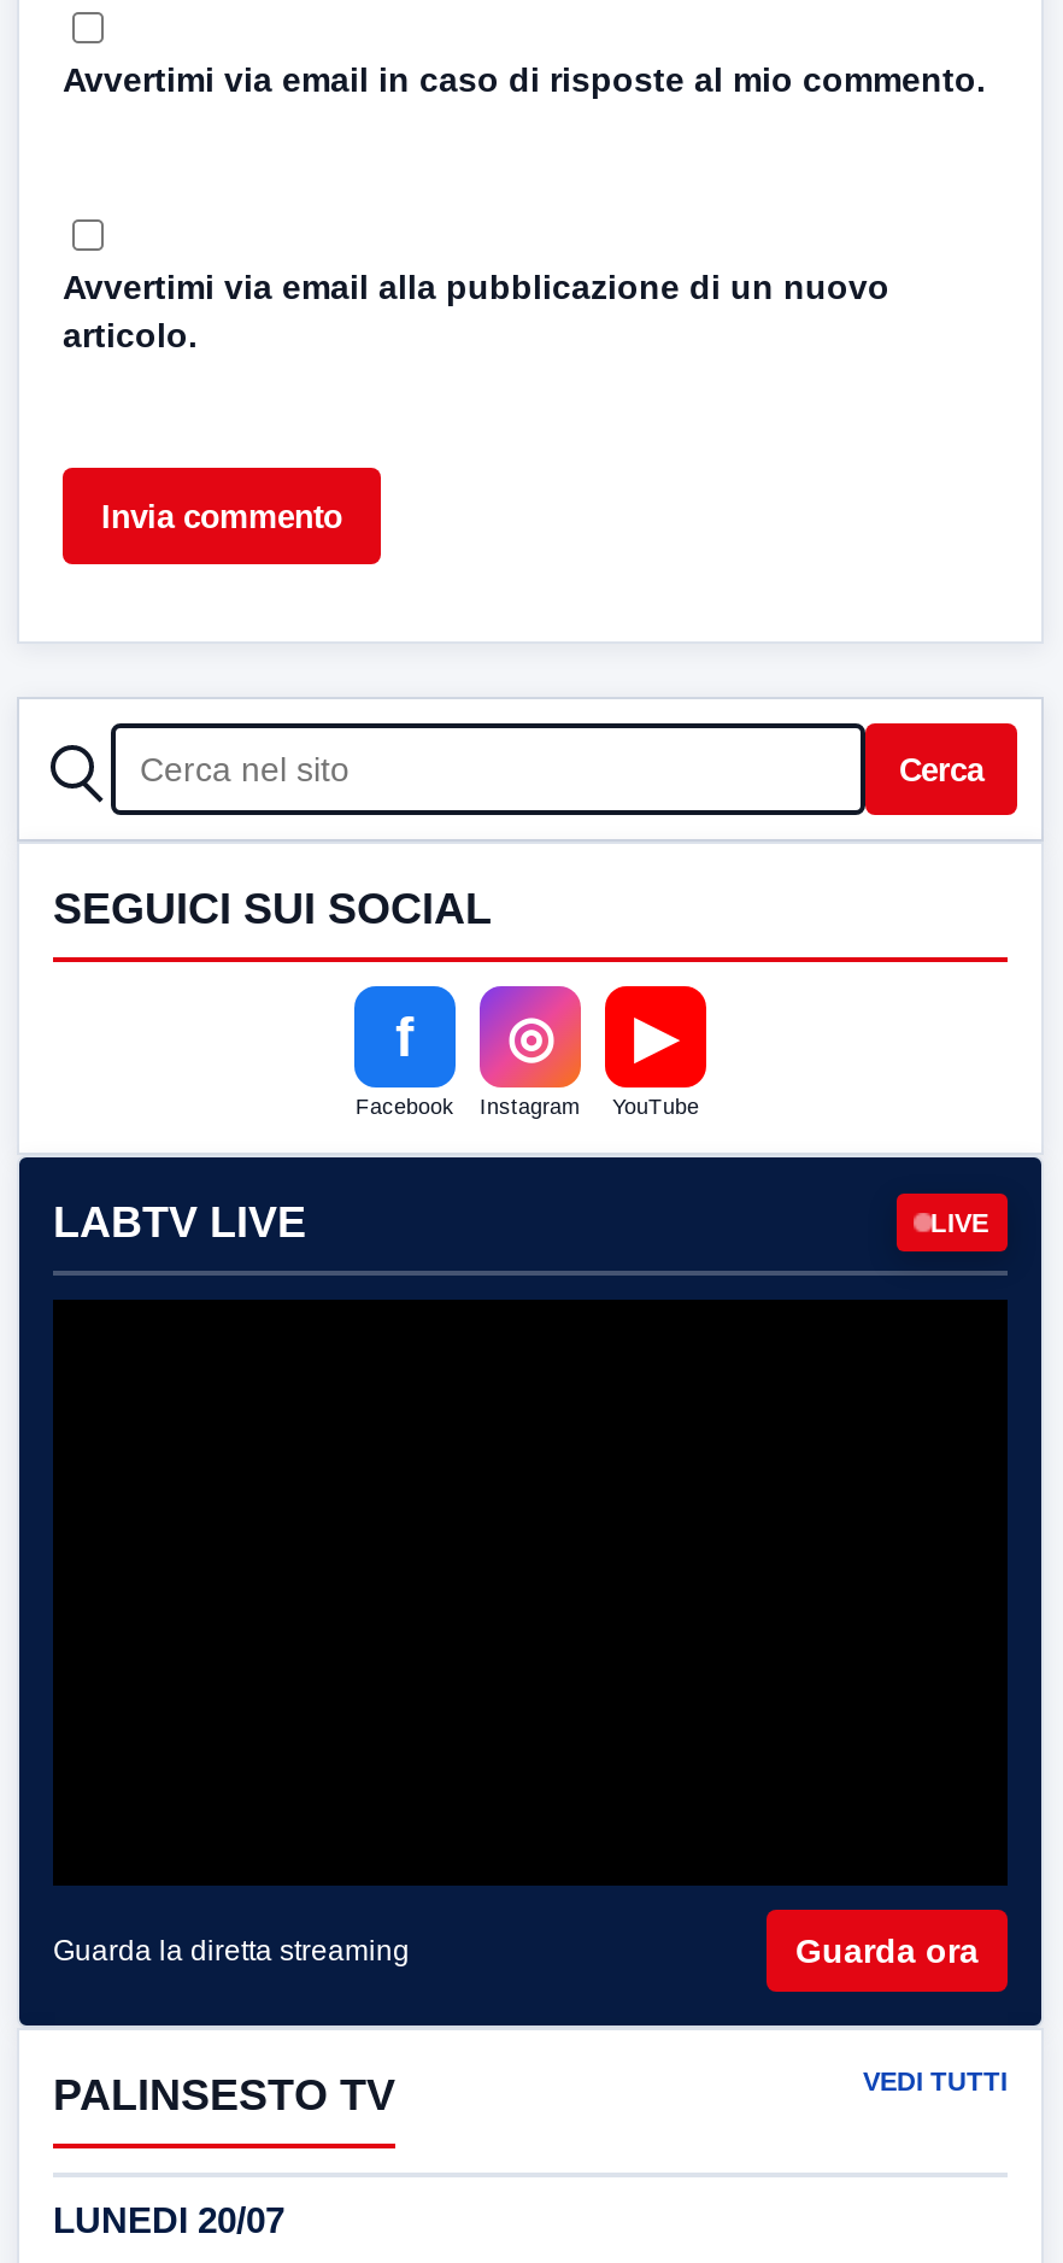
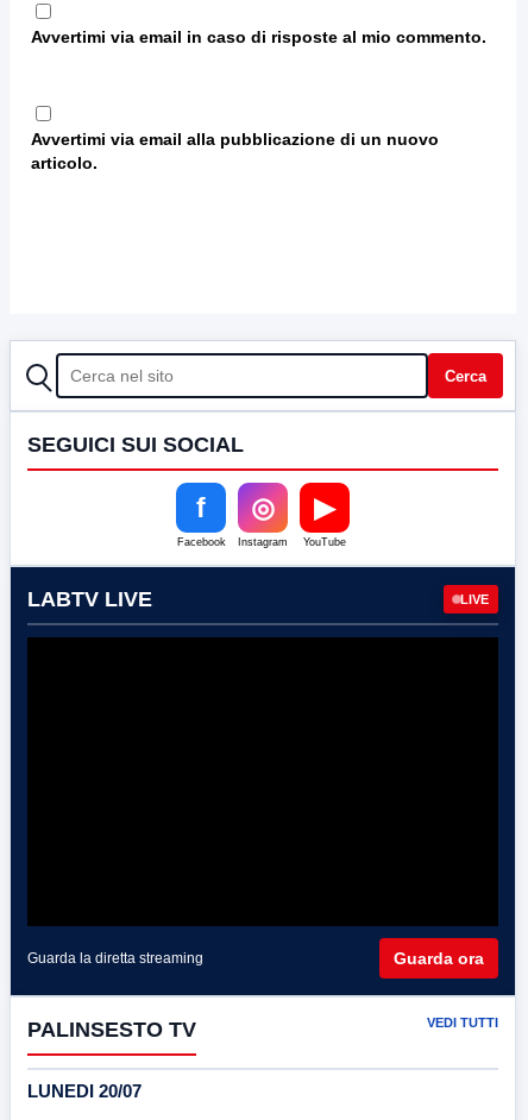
[60,465,383,567] [image] -> none

